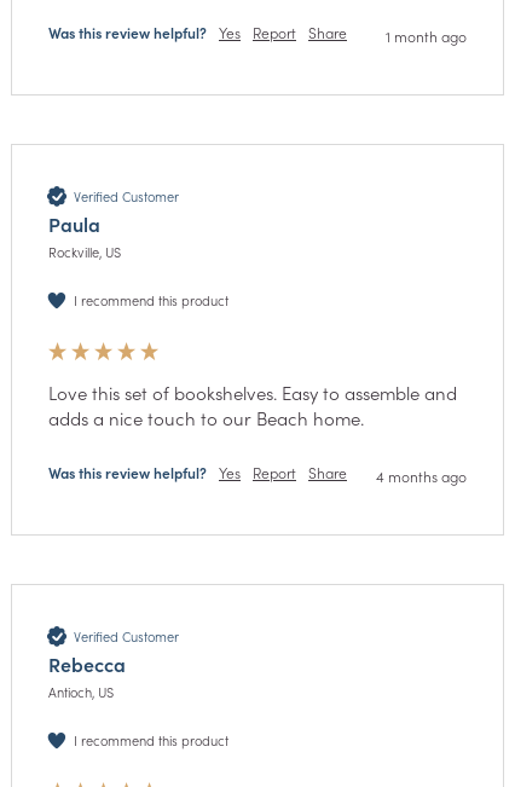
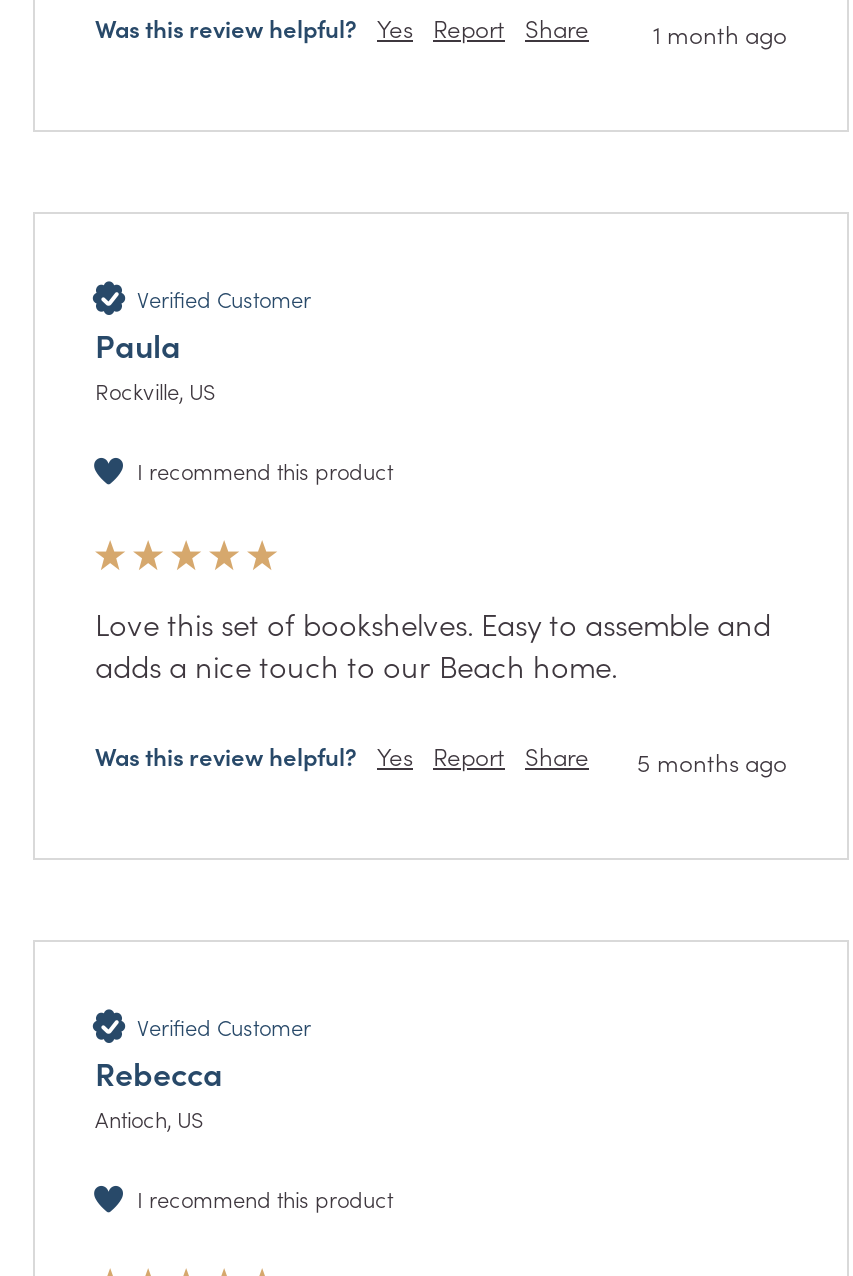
[48,463,467,486] Was this review helpful? Yes Report Share 4 months ago -> [95,741,787,779] Was this review helpful? Yes Report Share 5 months ago

